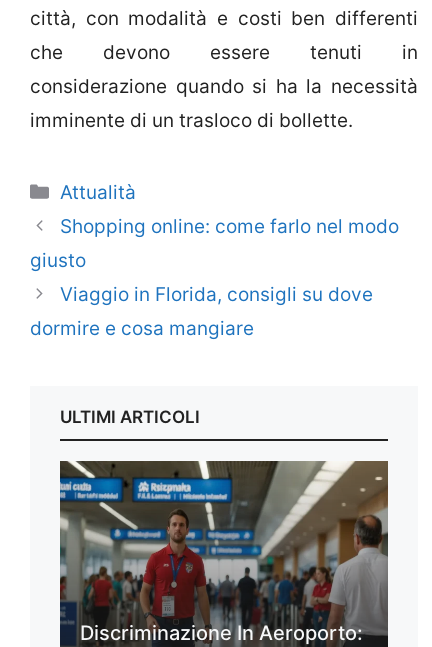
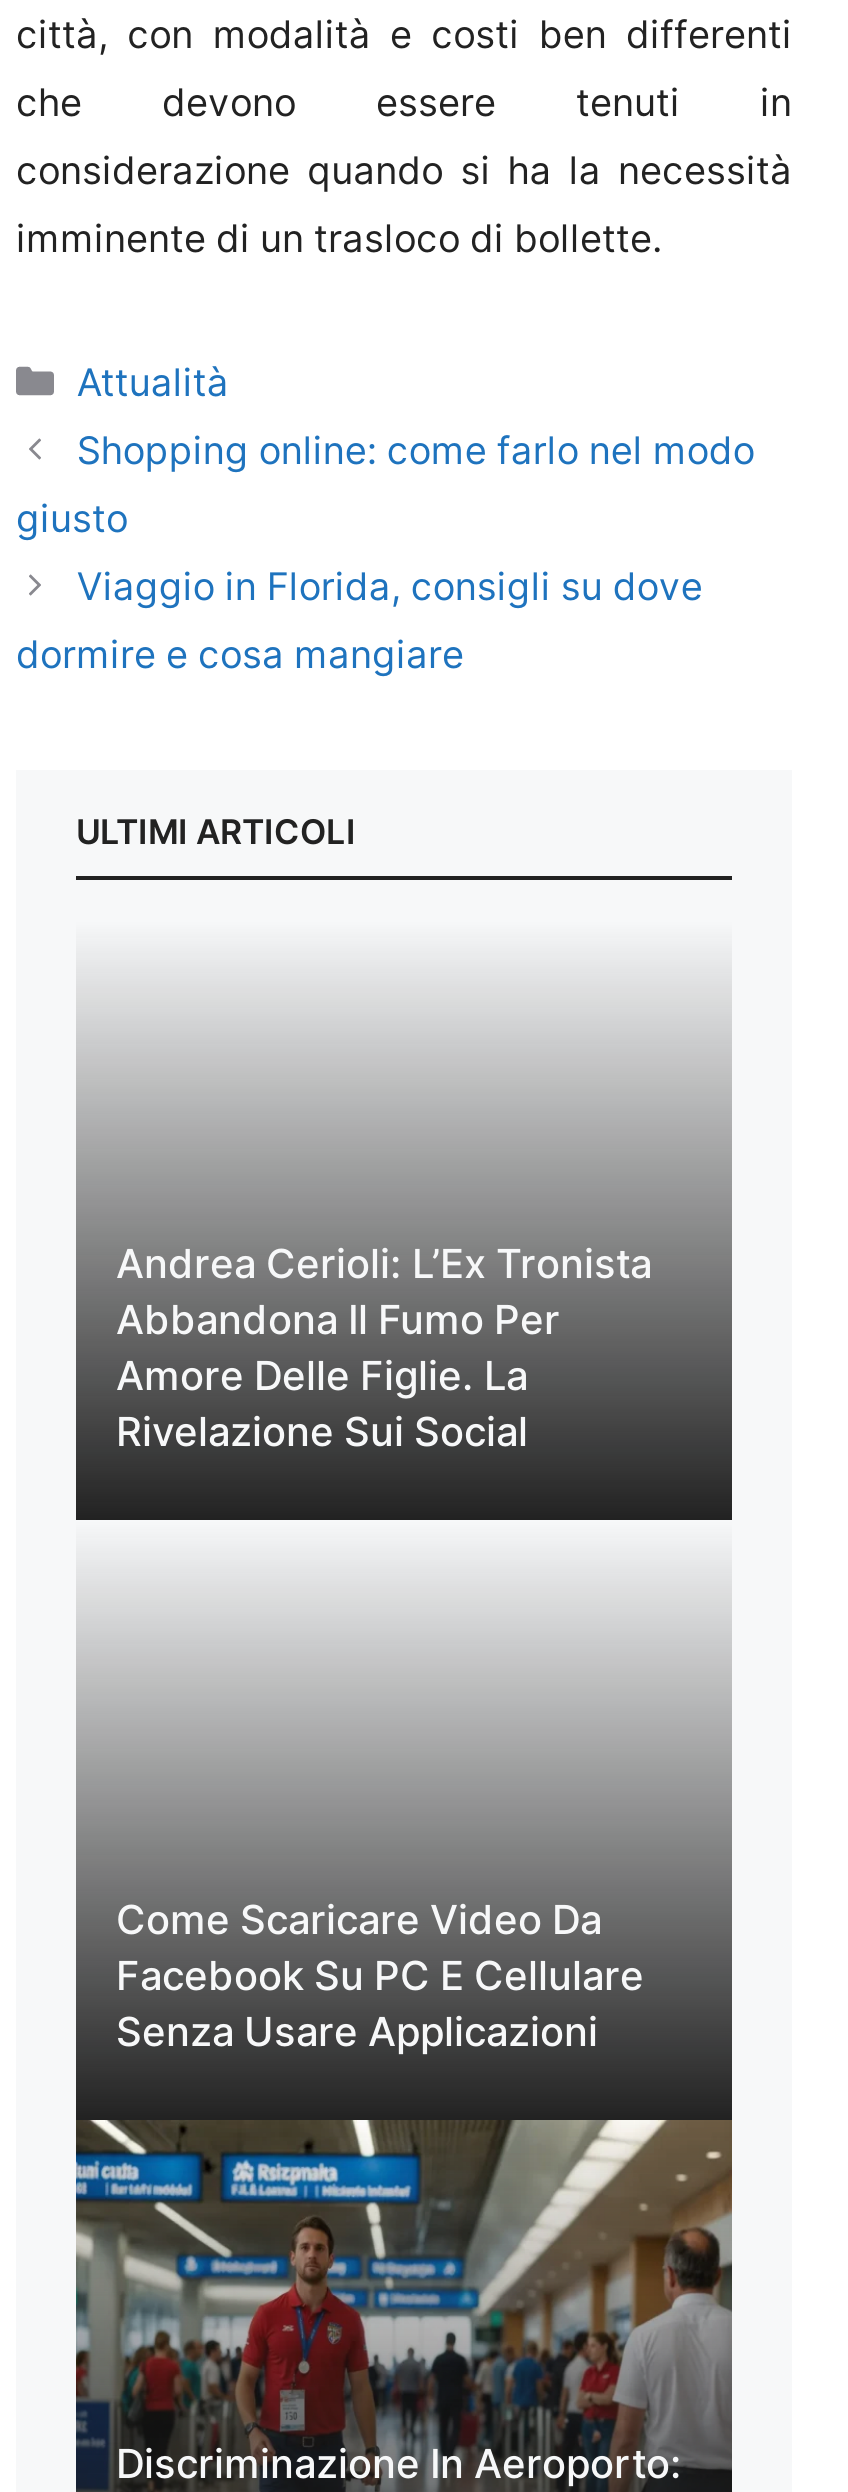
none -> [76,976,732,1522] [image] | Andrea Cerioli: L’Ex Tronista | Abbandona Il Fumo Per | Amore Delle Figlie. La | Rivelazione Sui Social
none -> [76,1576,732,2122] [image] | Come Scaricare Video Da | Facebook Su PC E Cellulare | Senza Usare Applicazioni

